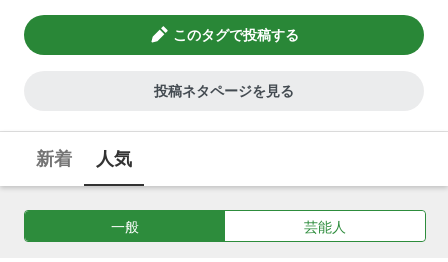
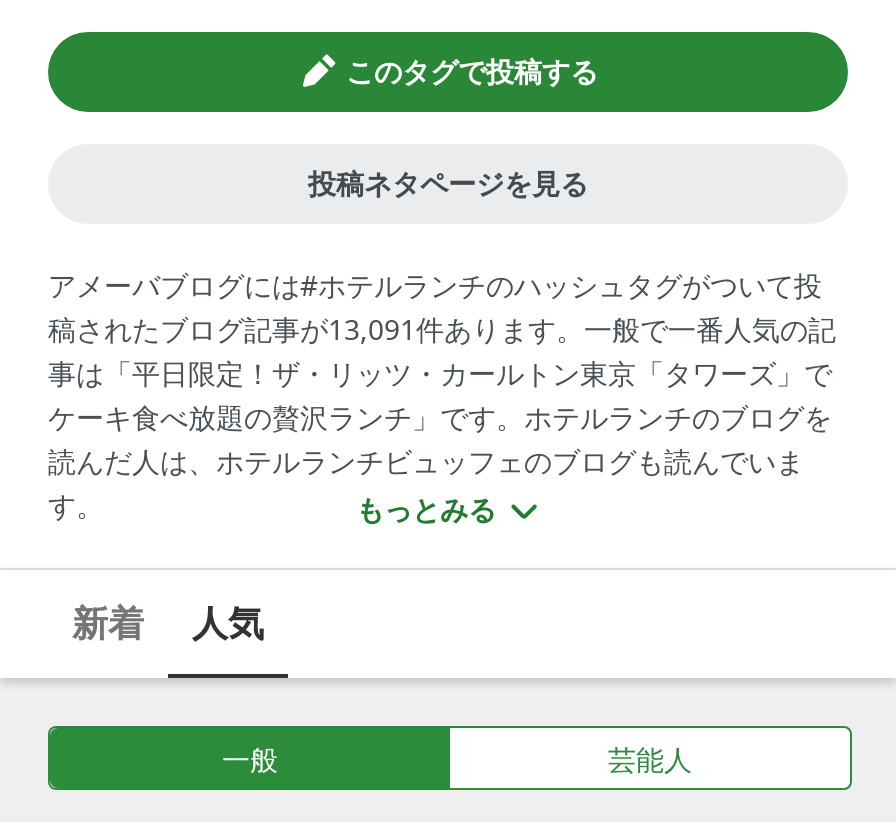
none -> [48,266,836,526] アメーバブログには#ホテルランチのハッシュタグがついて投 | 稿されたブログ記事が13,091件あります。一般で一番人気の記 | 事は「平日限定！ザ・リッツ・カールトン東京「タワーズ」で | ケーキ食べ放題の贅沢ランチ」です。ホテルランチのブログを | 読んだ人は、ホテルランチビュッフェのブログも読んでいま | す。 | もっとみる

